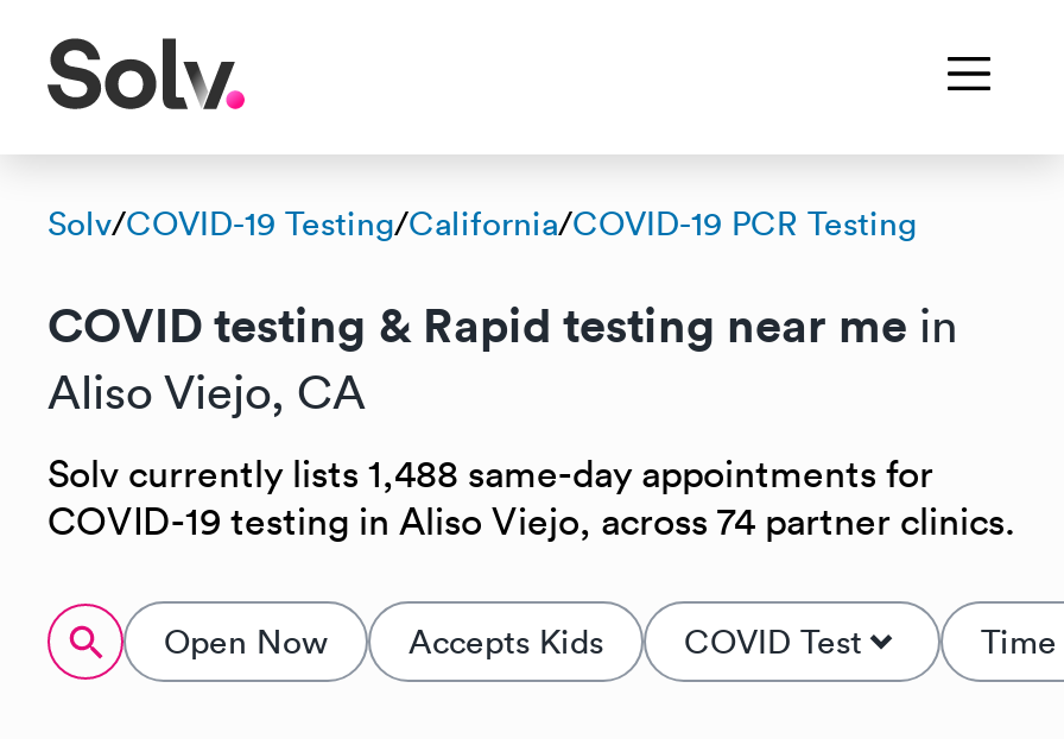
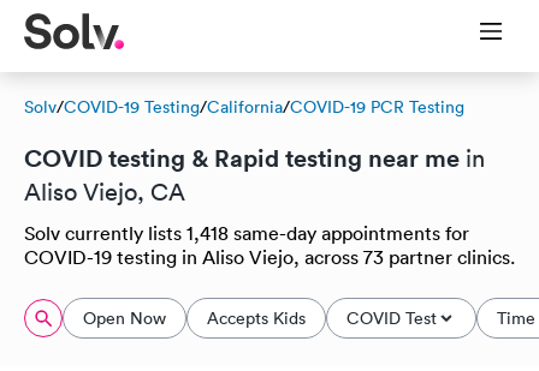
[47,449,933,497] Solv currently lists 1,488 same-day appointments for -> [24,221,469,245] Solv currently lists 1,418 same-day appointments for
[47,497,1014,544] COVID-19 testing in Aliso Viejo, across 74 partner clinics. -> [24,245,515,269] COVID-19 testing in Aliso Viejo, across 73 partner clinics.

